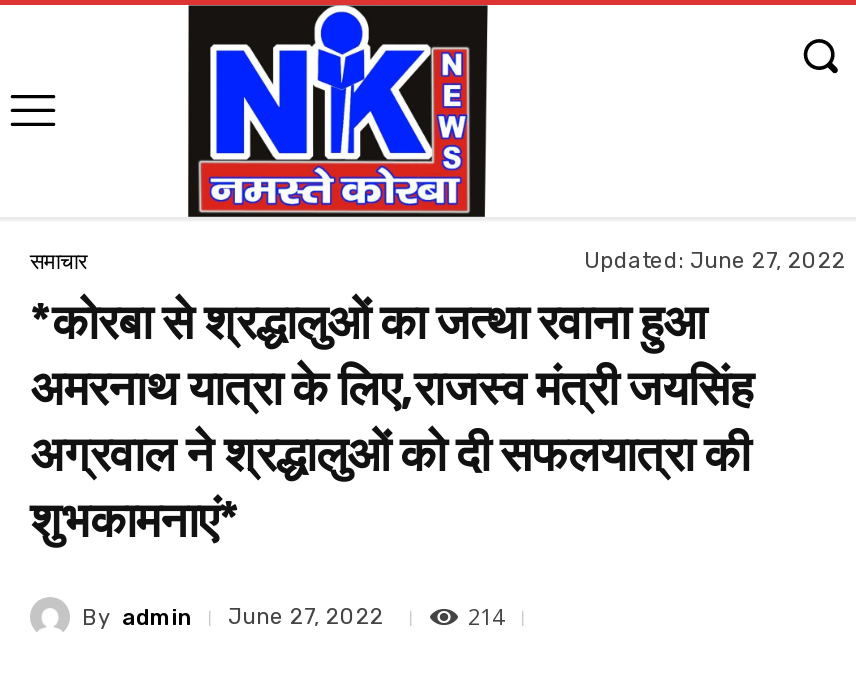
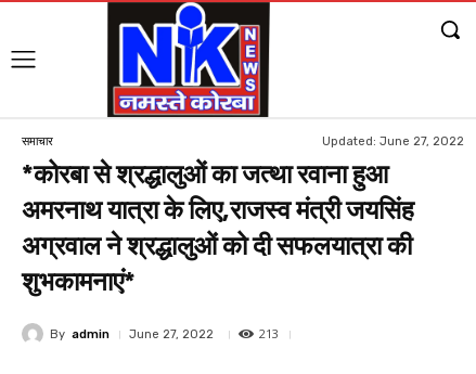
[468,601,504,631] 214 -> [259,325,279,342] 213

